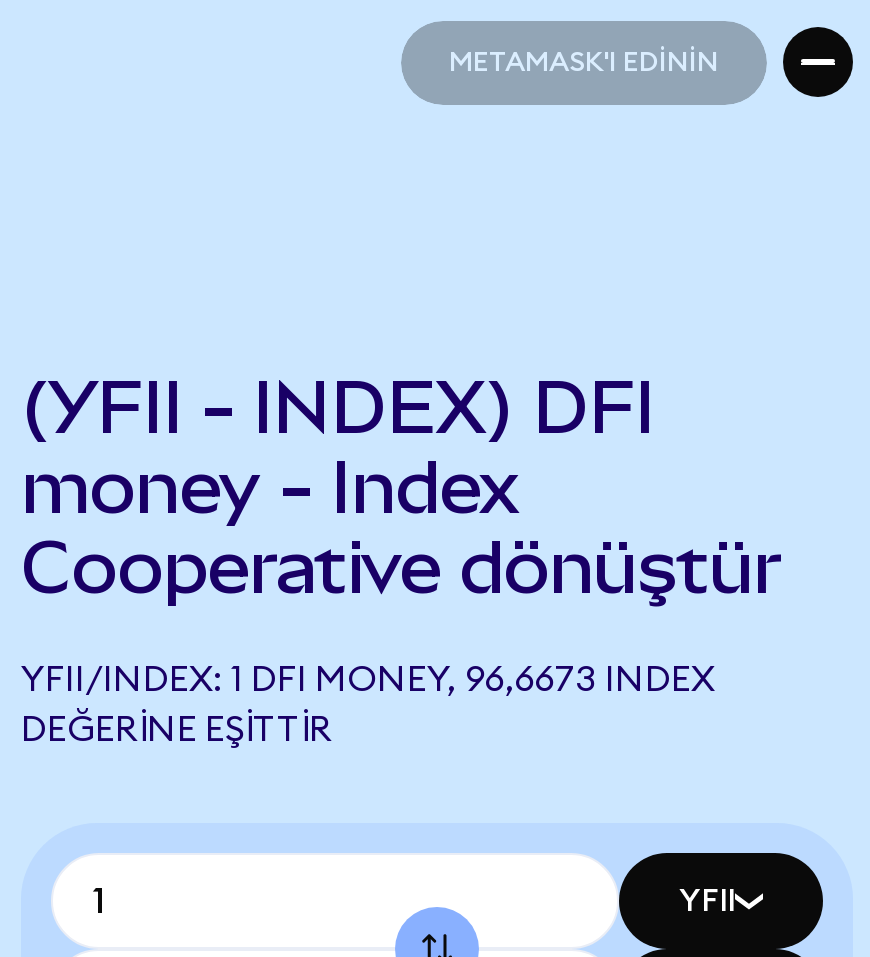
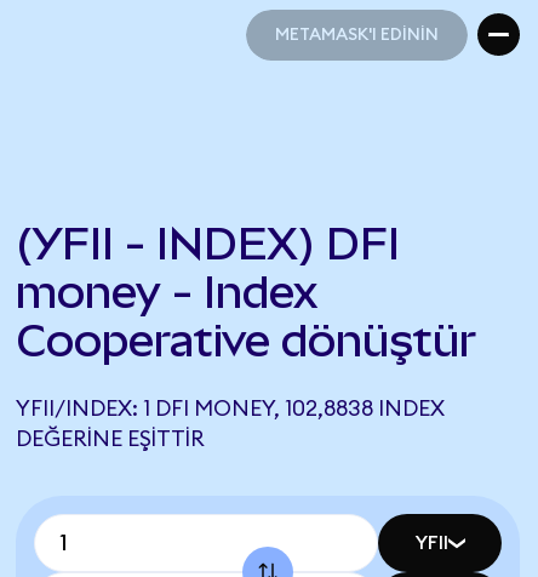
[21,661,715,697] YFII/INDEX: 1 DFI MONEY, 96,6673 INDEX -> [16,398,445,419] YFII/INDEX: 1 DFI MONEY, 102,8838 INDEX

